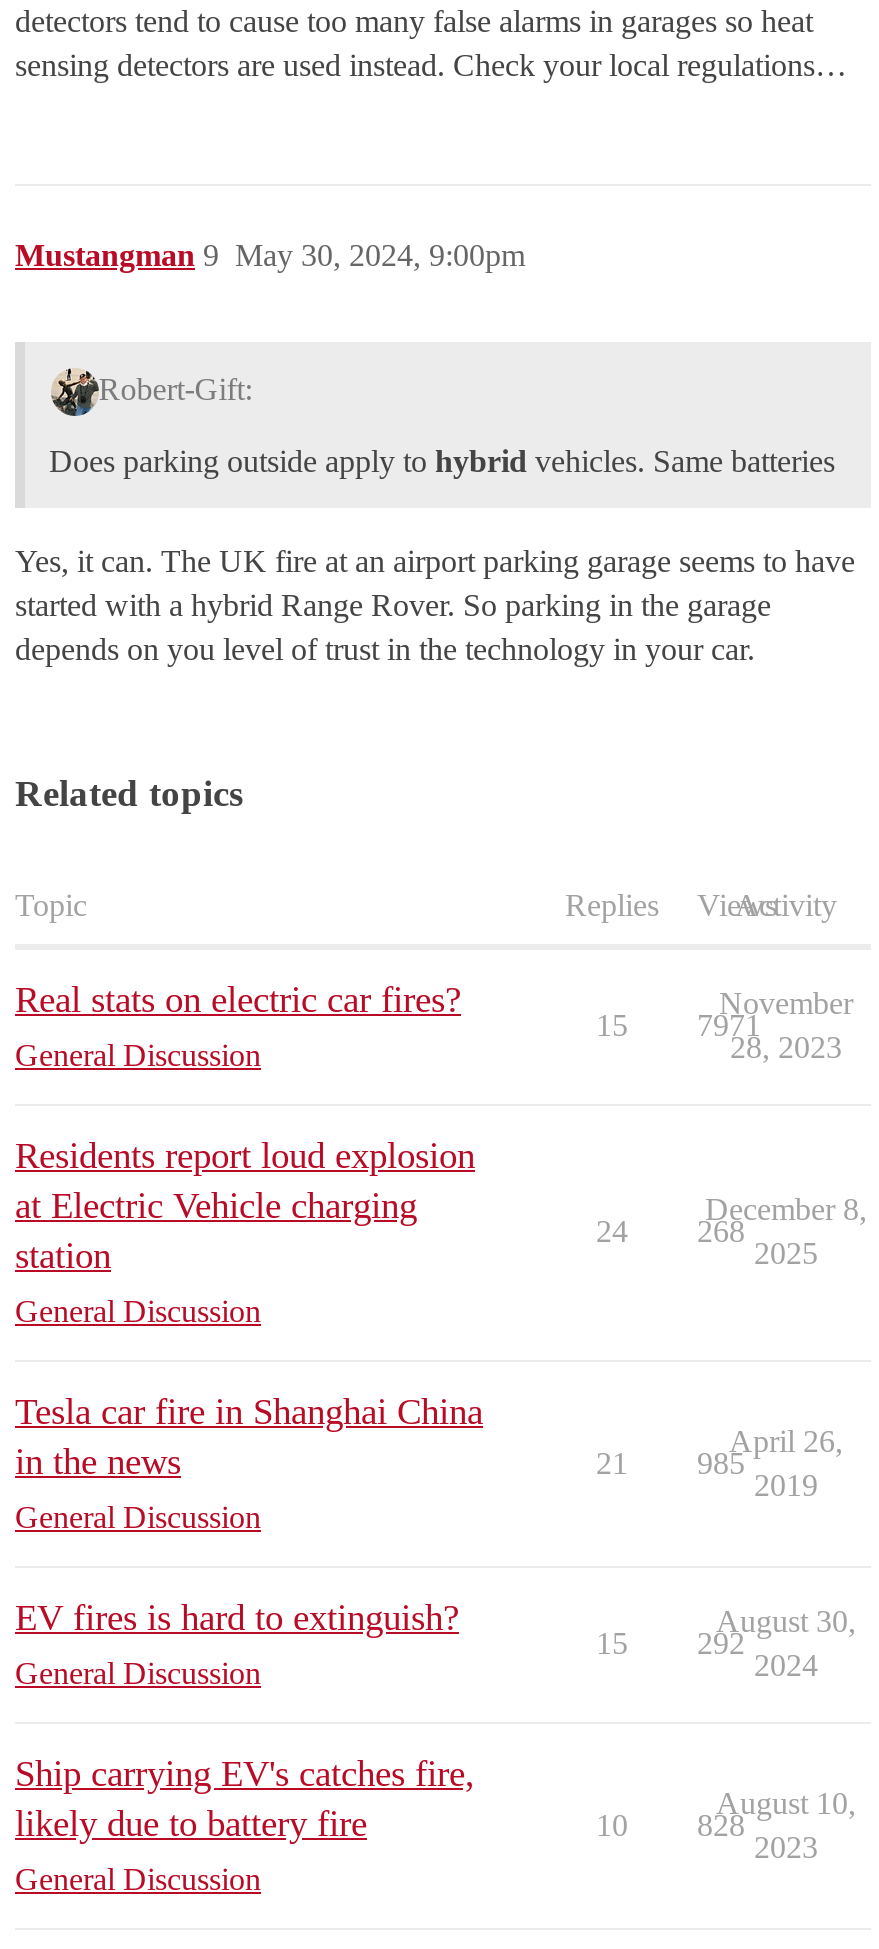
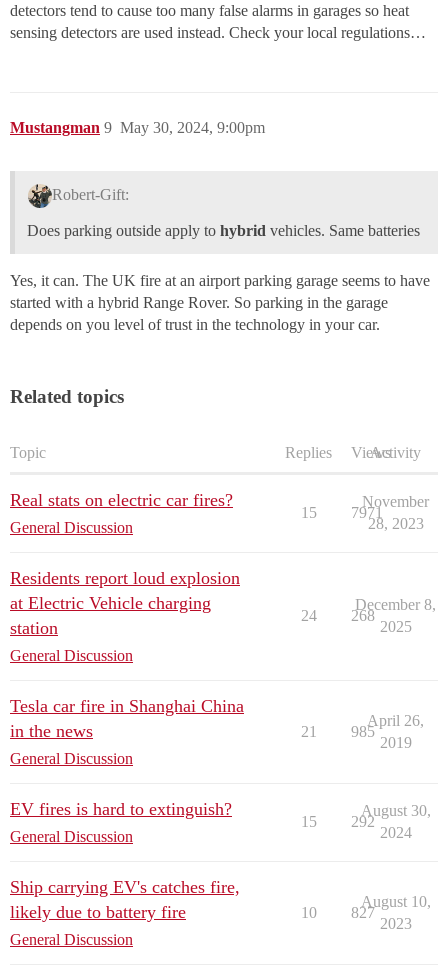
[697,1809,745,1843] 828 -> [351,904,375,921] 827

